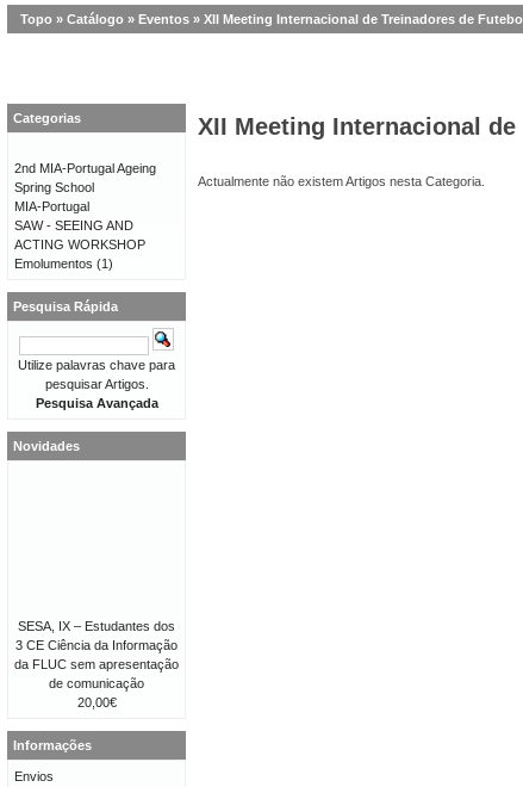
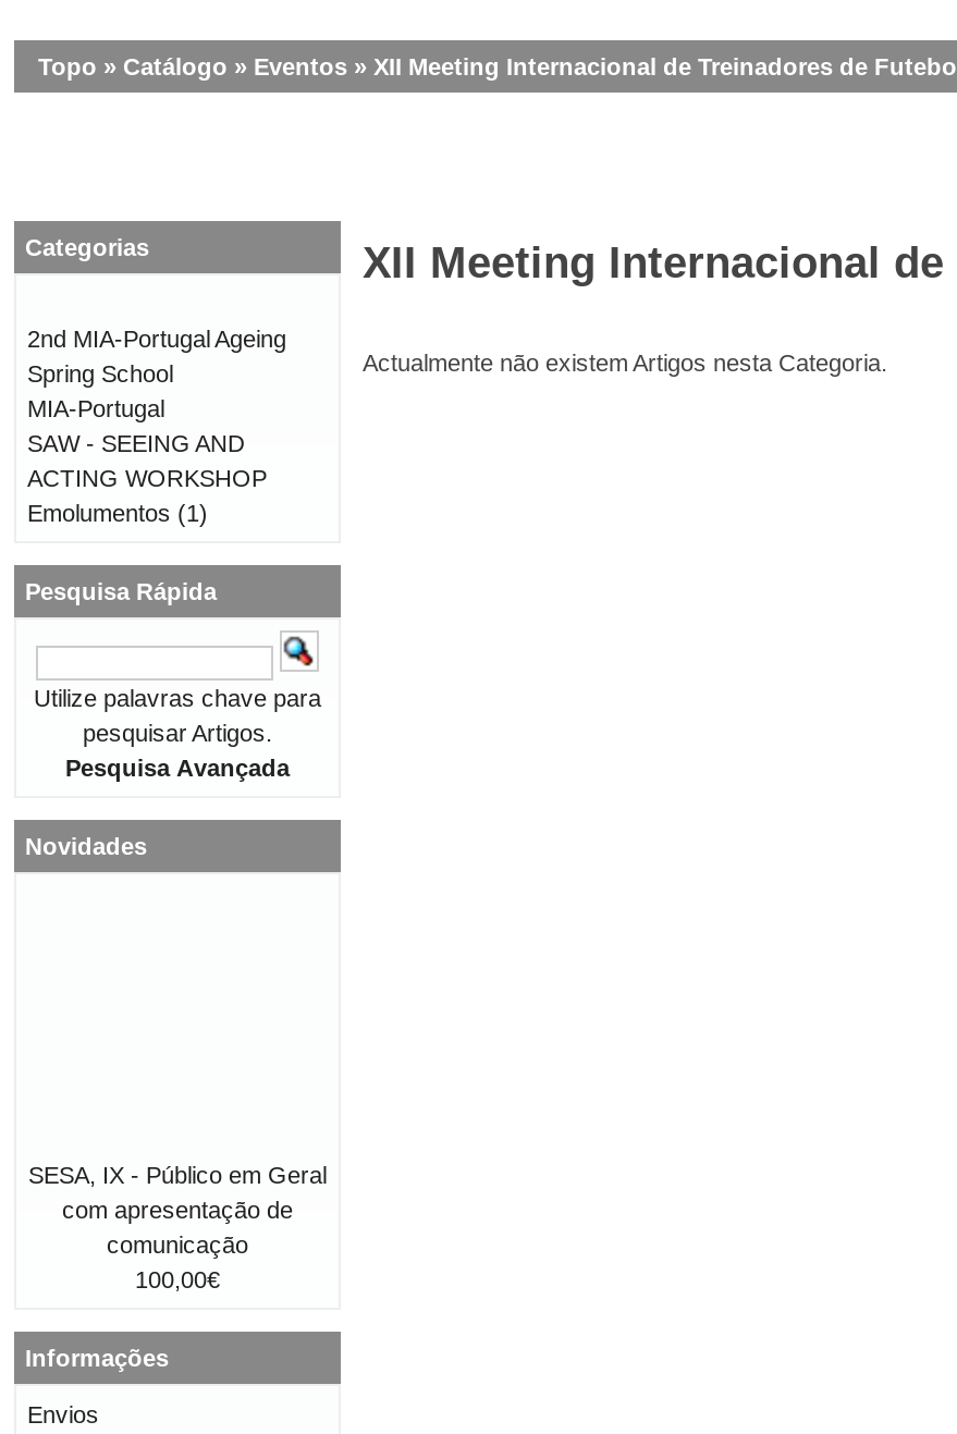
[14,619,179,709] SESA, IX – Estudantes dos | 3 CE Ciência da Informação | da FLUC sem apresentação | de comunicação | 20,00€ -> [28,1162,327,1292] SESA, IX - Público em Geral | com apresentação de | comunicação | 100,00€

